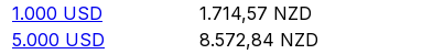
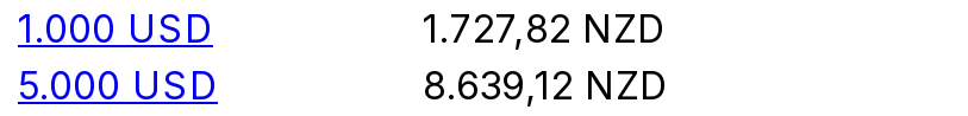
[199,3,312,25] 1.714,57 NZD -> [423,5,666,53] 1.727,82 NZD
[199,29,318,51] 8.572,84 NZD -> [423,62,668,110] 8.639,12 NZD

